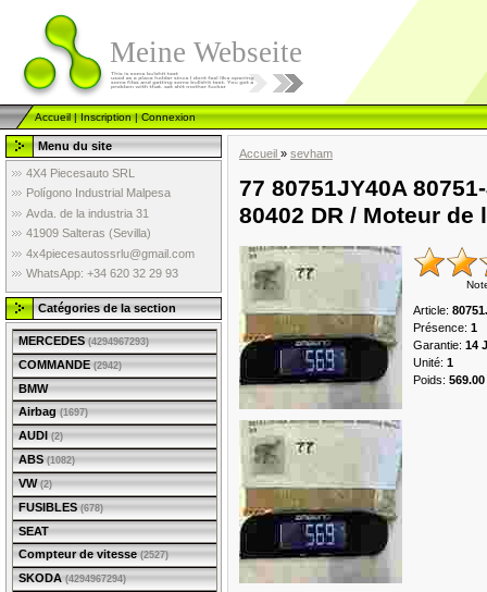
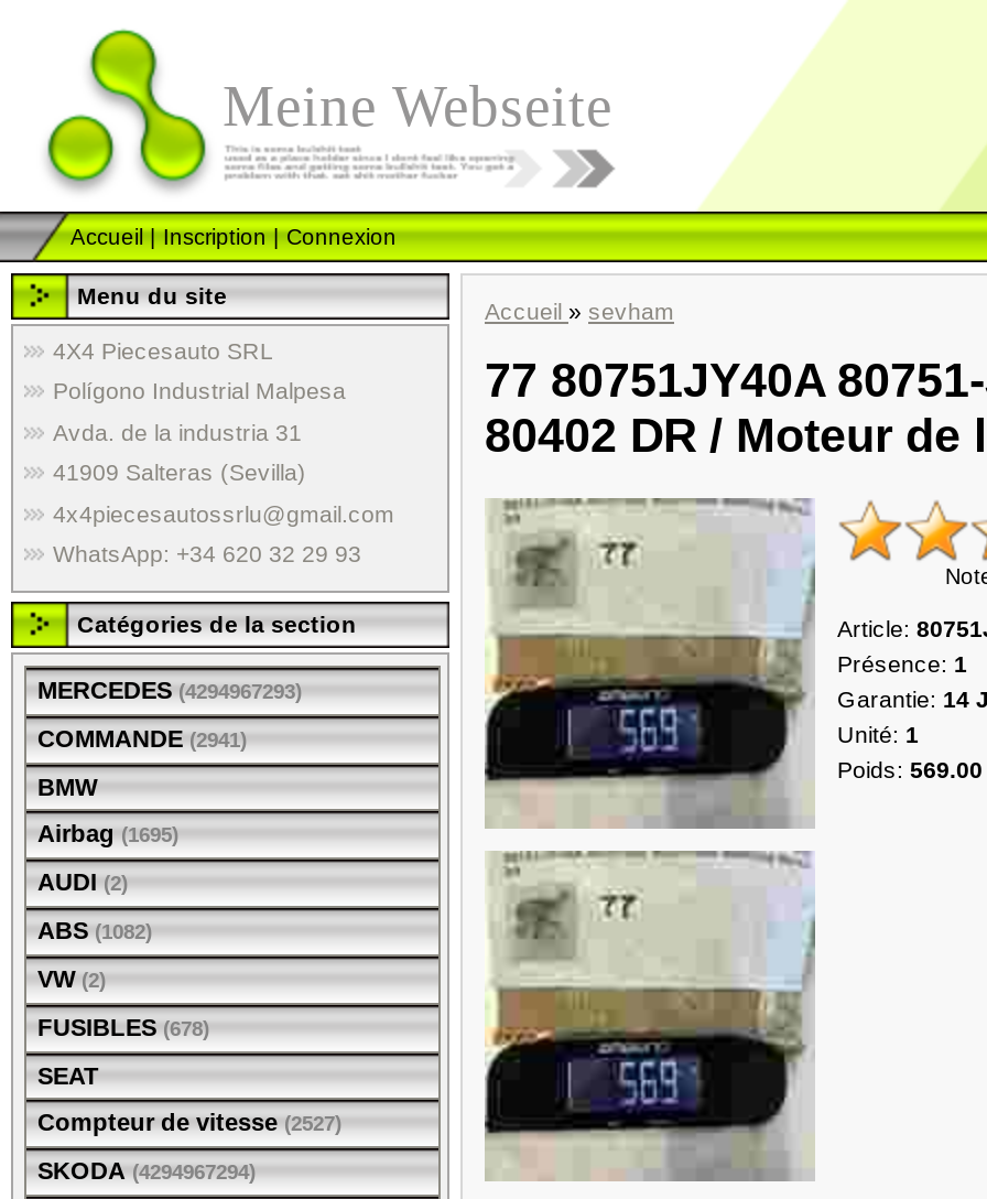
[18,358,122,371] COMMANDE (2942) -> [37,725,247,752] COMMANDE (2941)
[18,405,88,418] Airbag (1697) -> [37,820,178,846] Airbag (1695)

